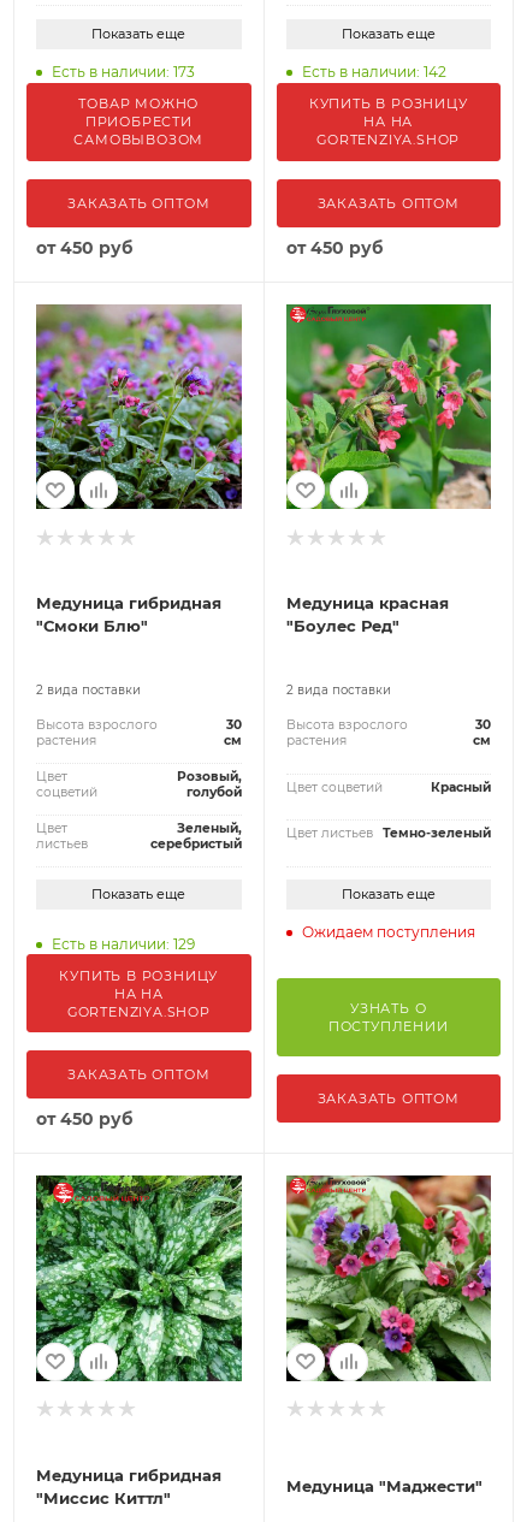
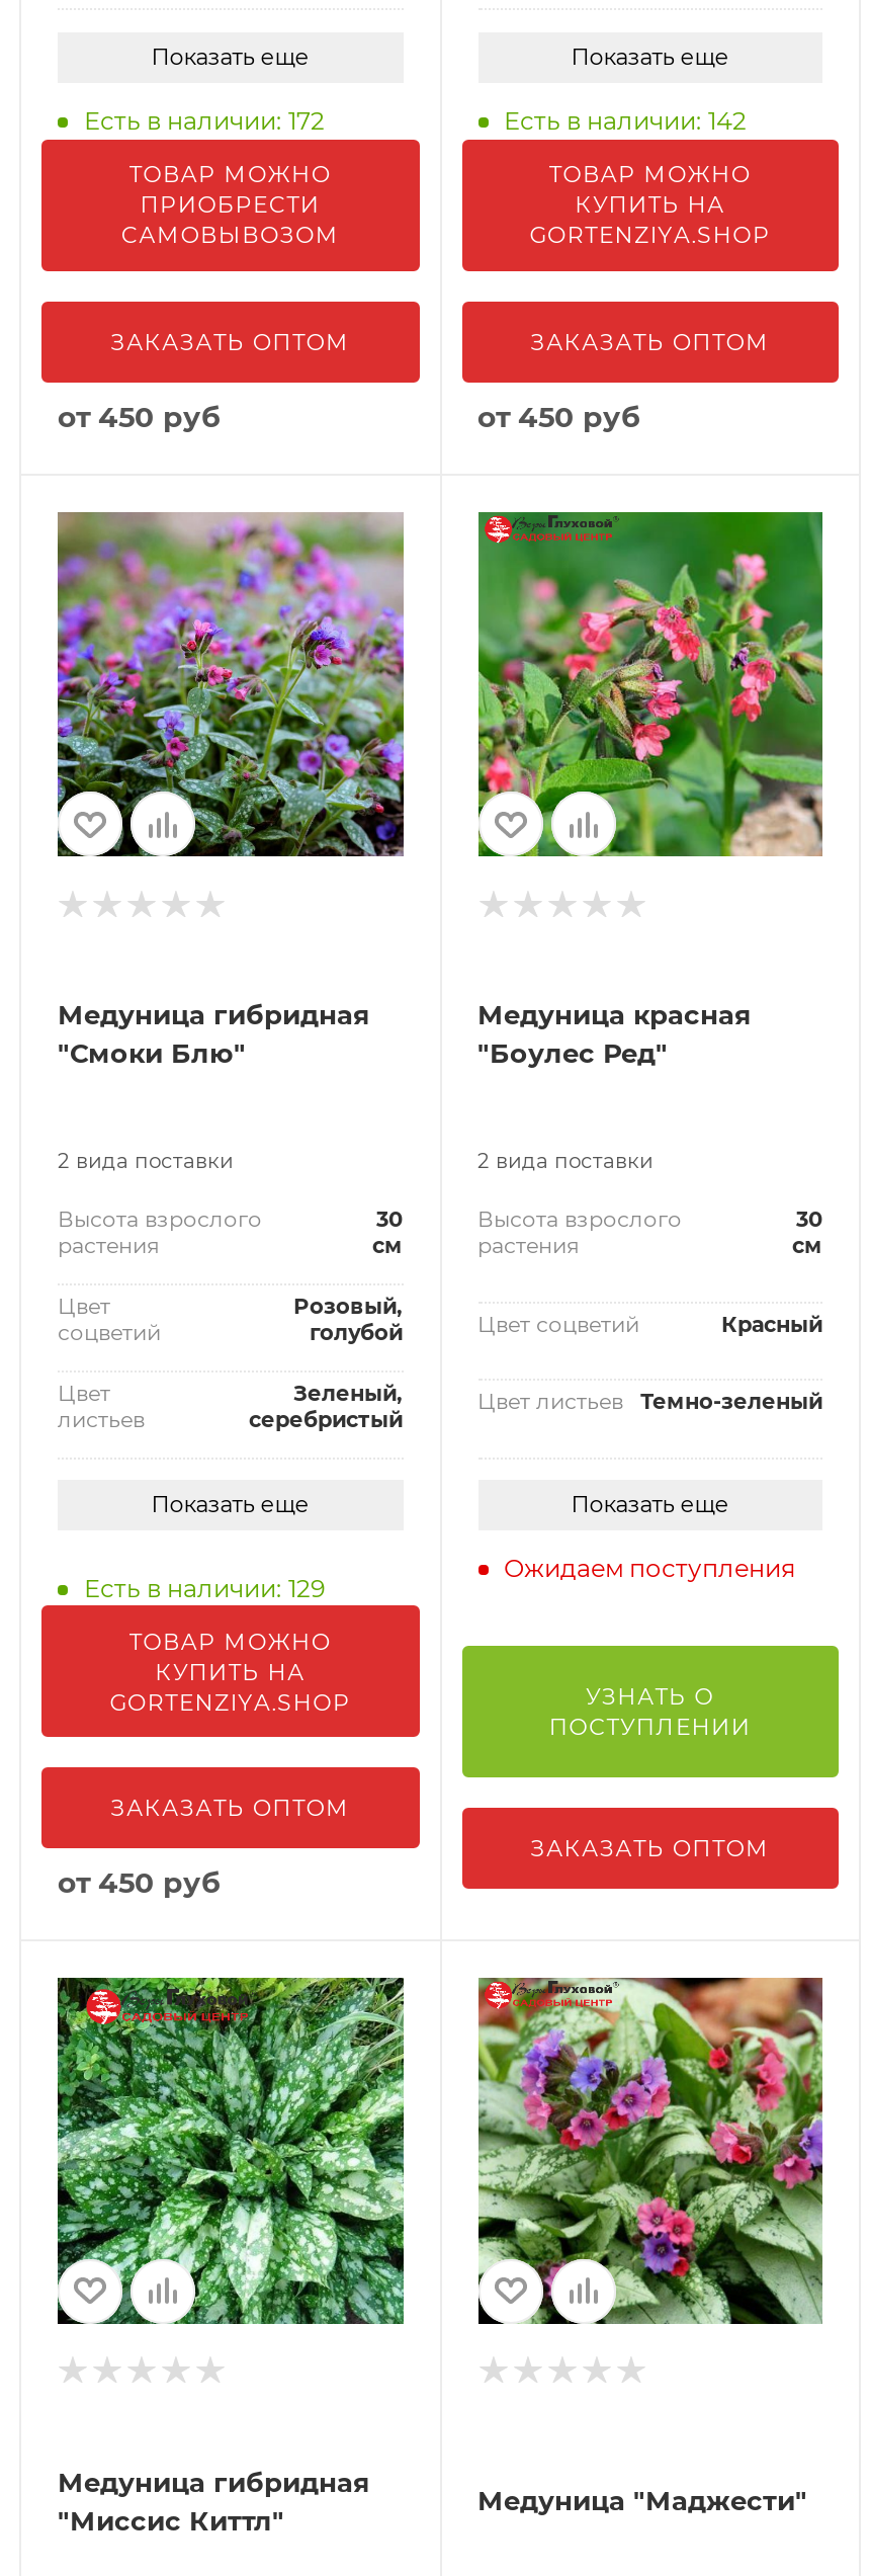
[52,63,195,81] Есть в наличии: 173 -> [84,105,325,136] Есть в наличии: 172
[309,95,468,130] КУПИТЬ В РОЗНИЦУ | НА НА -> [549,160,751,219] ТОВАР МОЖНО | КУПИТЬ НА
[59,967,218,1002] КУПИТЬ В РОЗНИЦУ | НА НА -> [129,1627,331,1685] ТОВАР МОЖНО | КУПИТЬ НА

